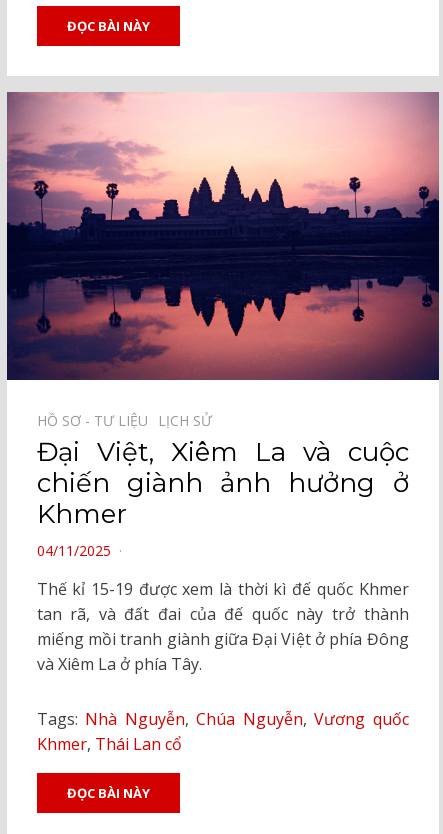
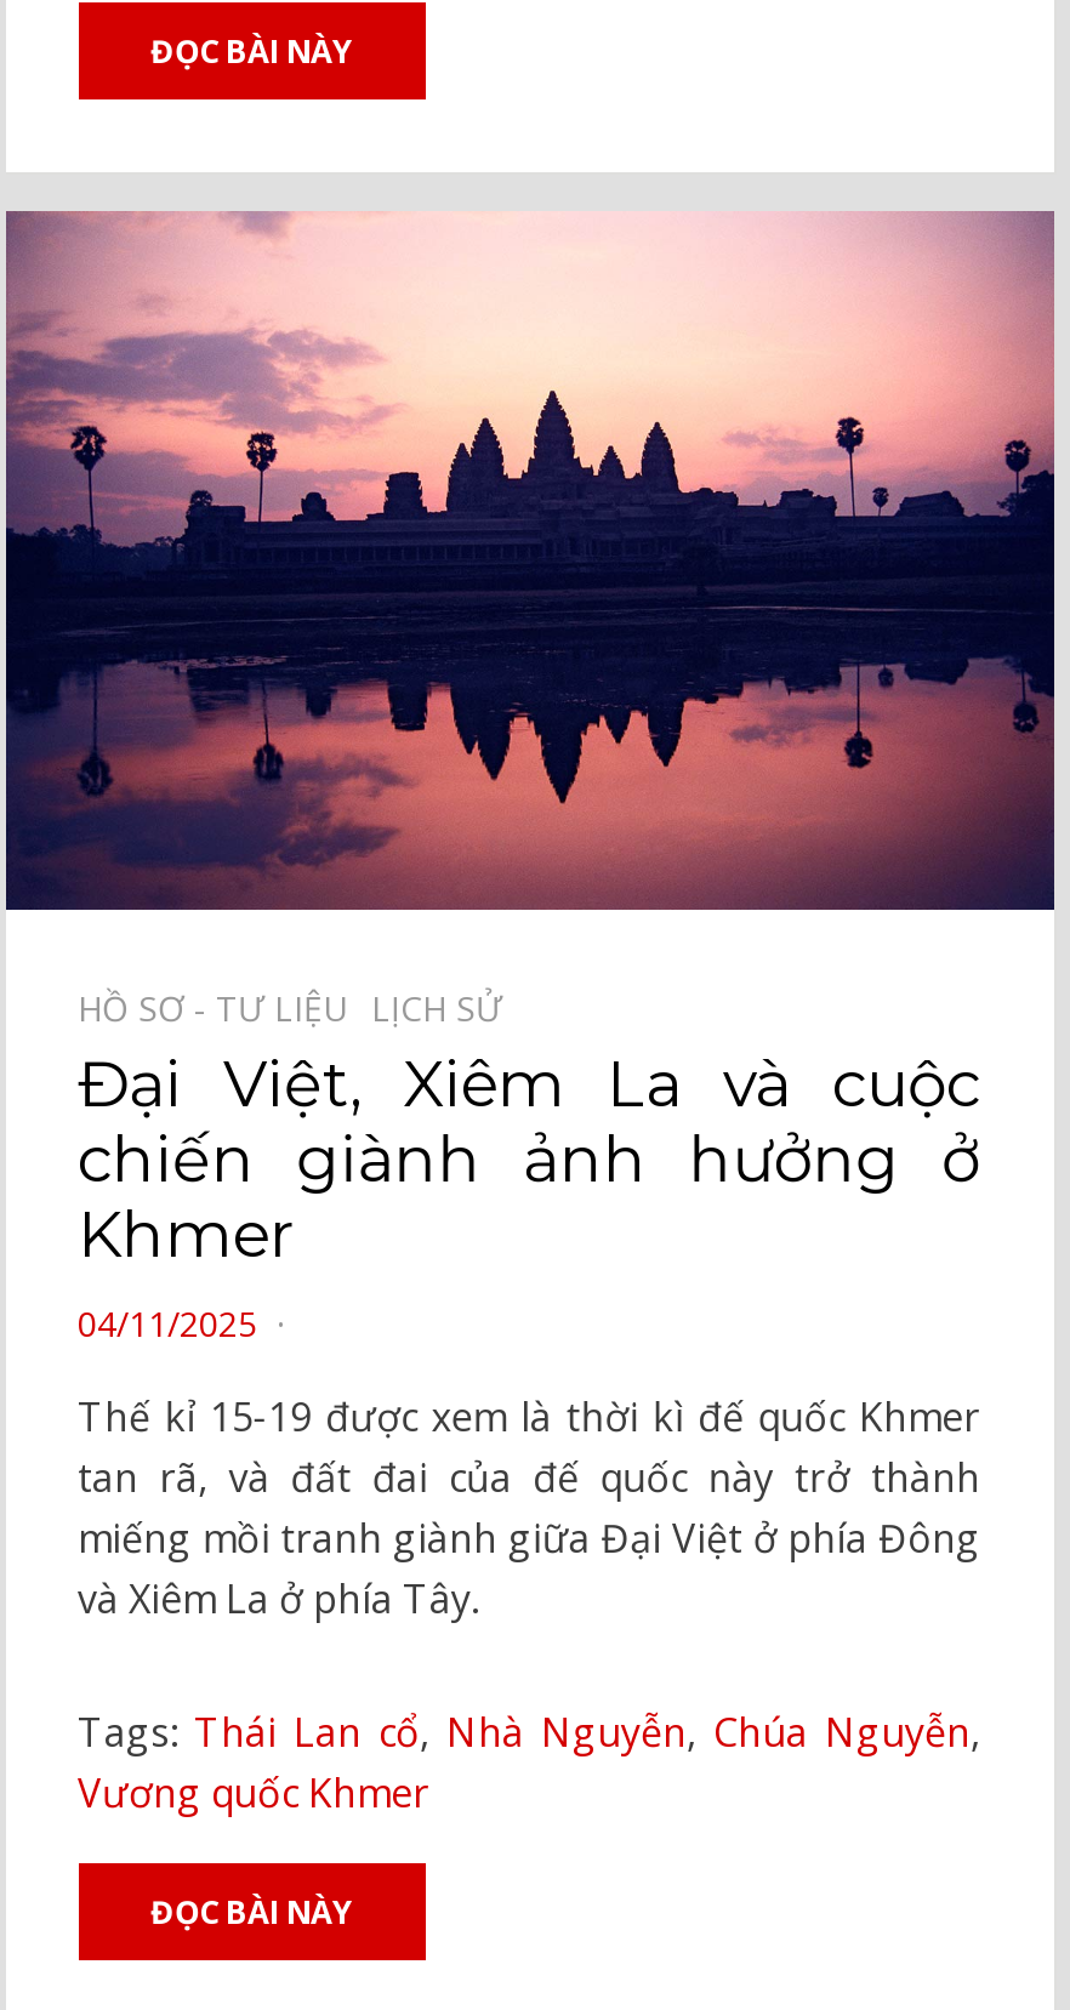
[36,707,408,754] Tags: Nhà Nguyễn, Chúa Nguyễn, Vương quốc | Khmer, Thái Lan cổ -> [78,1704,980,1818] Tags: Thái Lan cổ, Nhà Nguyễn, Chúa Nguyễn, | Vương quốc Khmer

